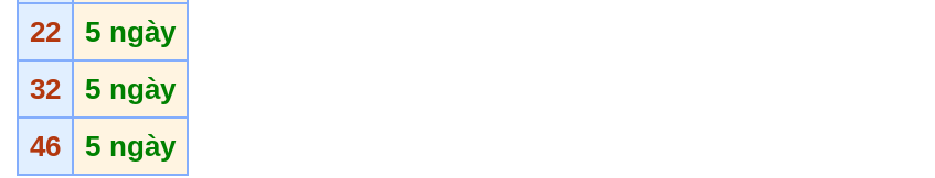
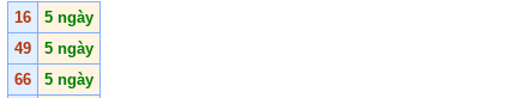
[30,15,176,48] 22 5 ngày -> [14,8,93,26] 16 5 ngày
[30,73,176,105] 32 5 ngày -> [14,39,93,57] 49 5 ngày
[30,130,176,163] 46 5 ngày -> [14,71,93,88] 66 5 ngày

